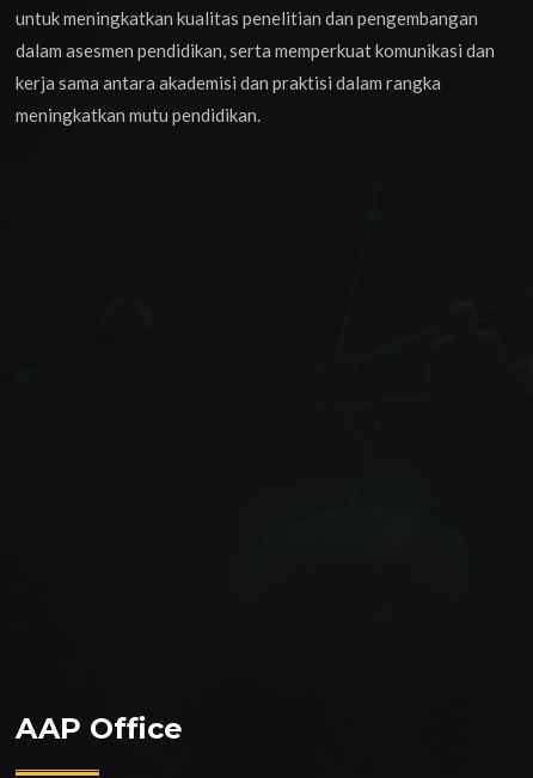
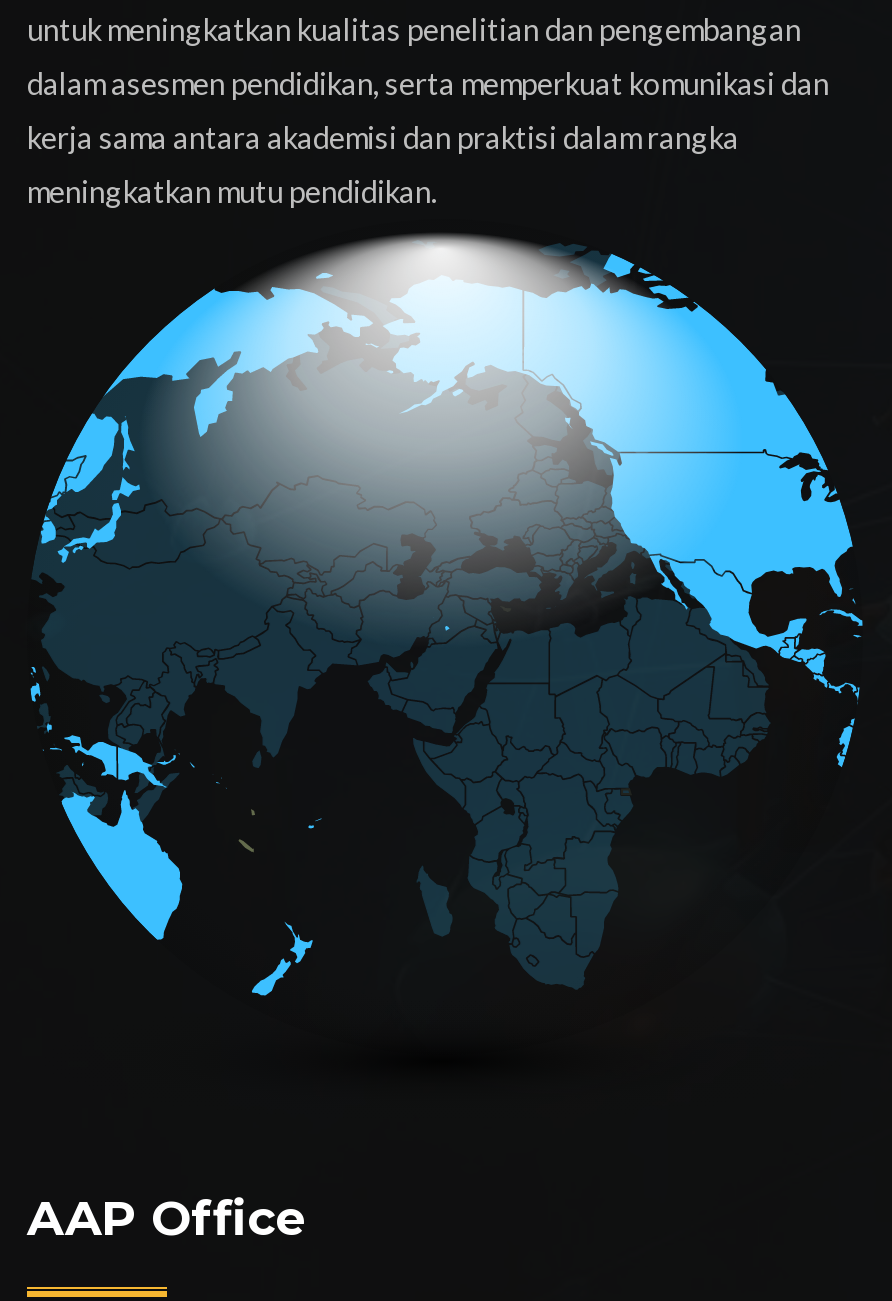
none -> [29,233,865,997] [image]

